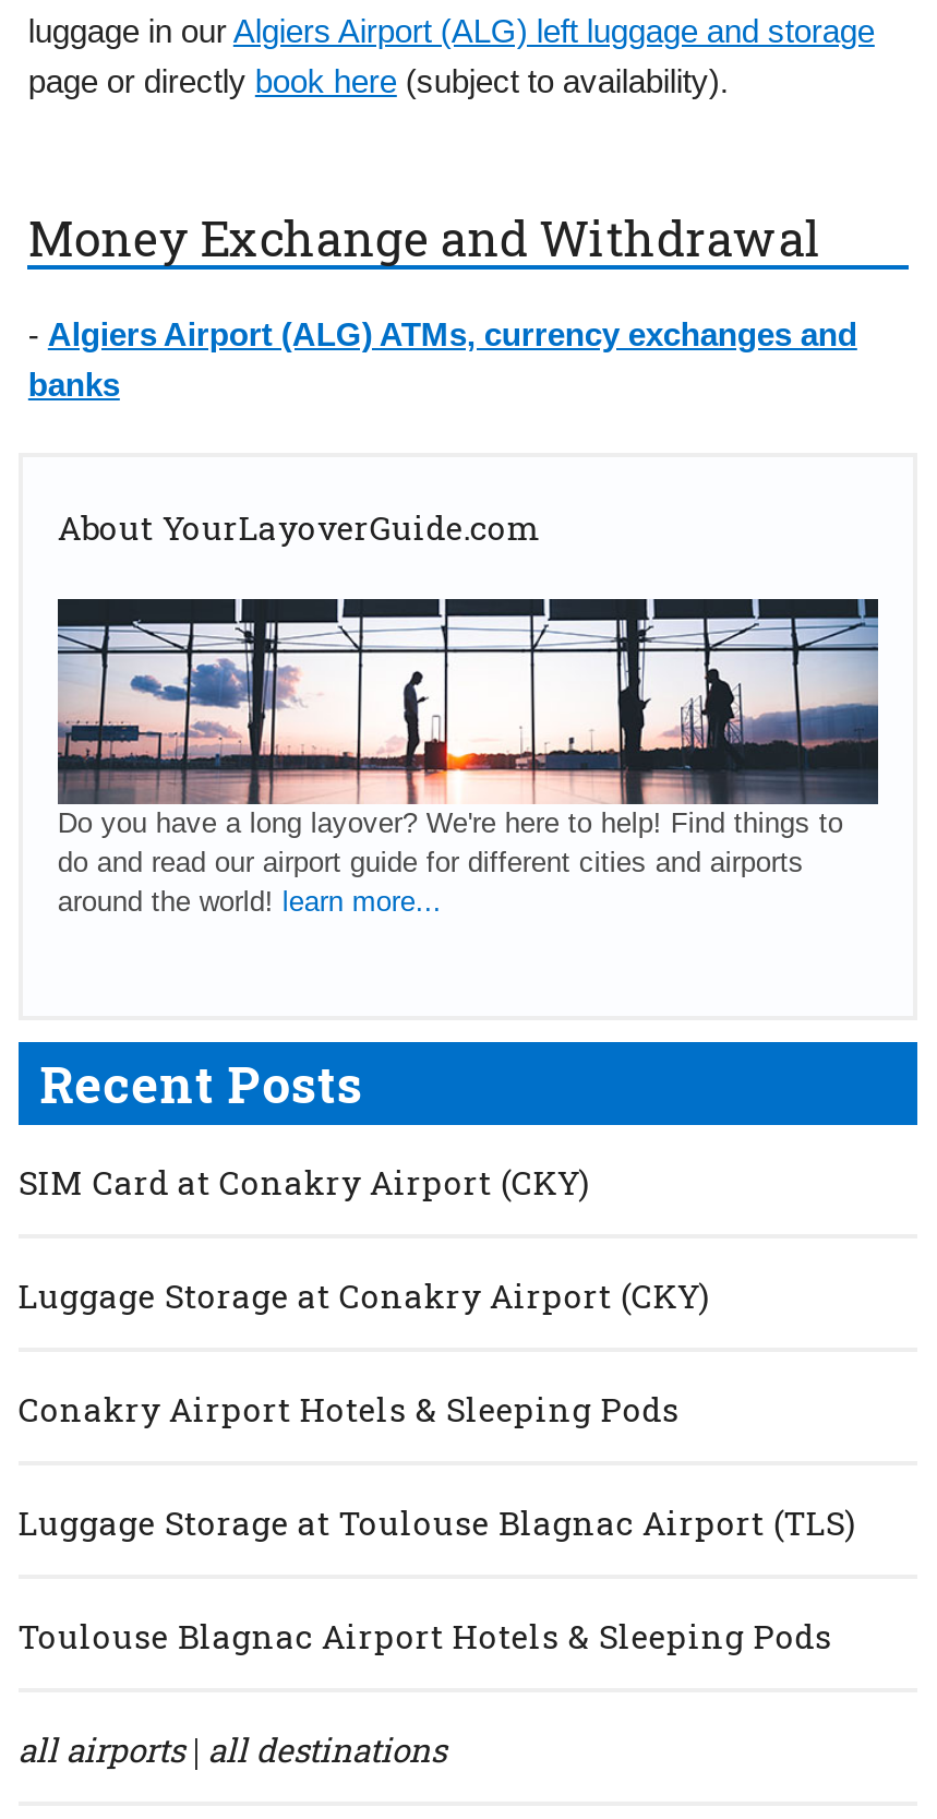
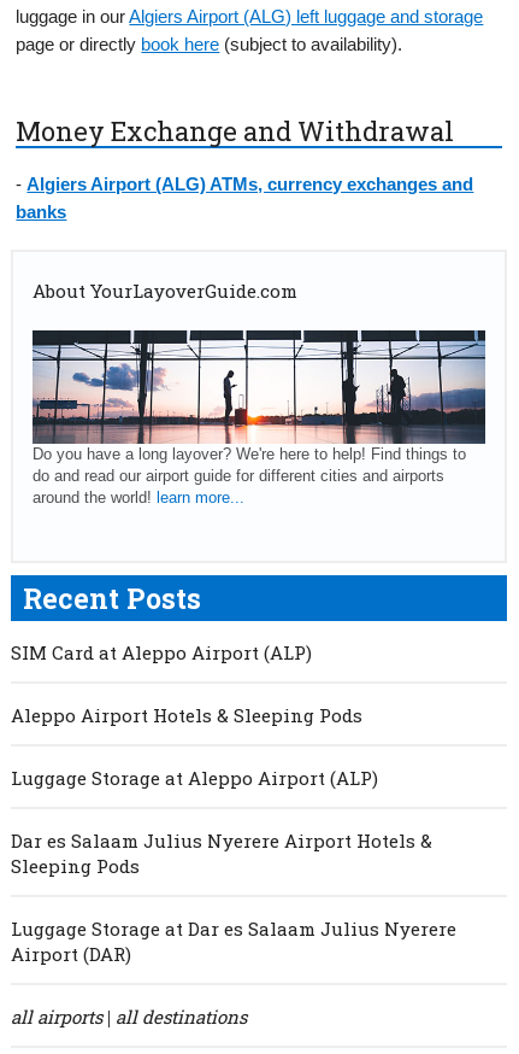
[18,1159,590,1203] SIM Card at Conakry Airport (CKY) -> [11,641,312,665] SIM Card at Aleppo Airport (ALP)
[18,1273,710,1317] Luggage Storage at Conakry Airport (CKY) -> [11,703,362,728] Aleppo Airport Hotels & Sleeping Pods
[18,1386,679,1430] Conakry Airport Hotels & Sleeping Pods -> [11,766,378,790] Luggage Storage at Aleppo Airport (ALP)
[18,1500,856,1544] Luggage Storage at Toulouse Blagnac Airport (TLS) -> [11,829,432,878] Dar es Salaam Julius Nyerere Airport Hotels & | Sleeping Pods
[18,1613,832,1657] Toulouse Blagnac Airport Hotels & Sleeping Pods -> [11,917,456,966] Luggage Storage at Dar es Salaam Julius Nyerere | Airport (DAR)

